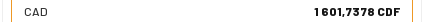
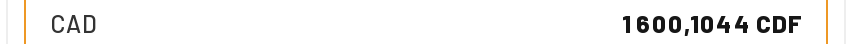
[314,4,400,18] 1 601,7378 CDF -> [622,8,802,36] 1 600,1044 CDF

